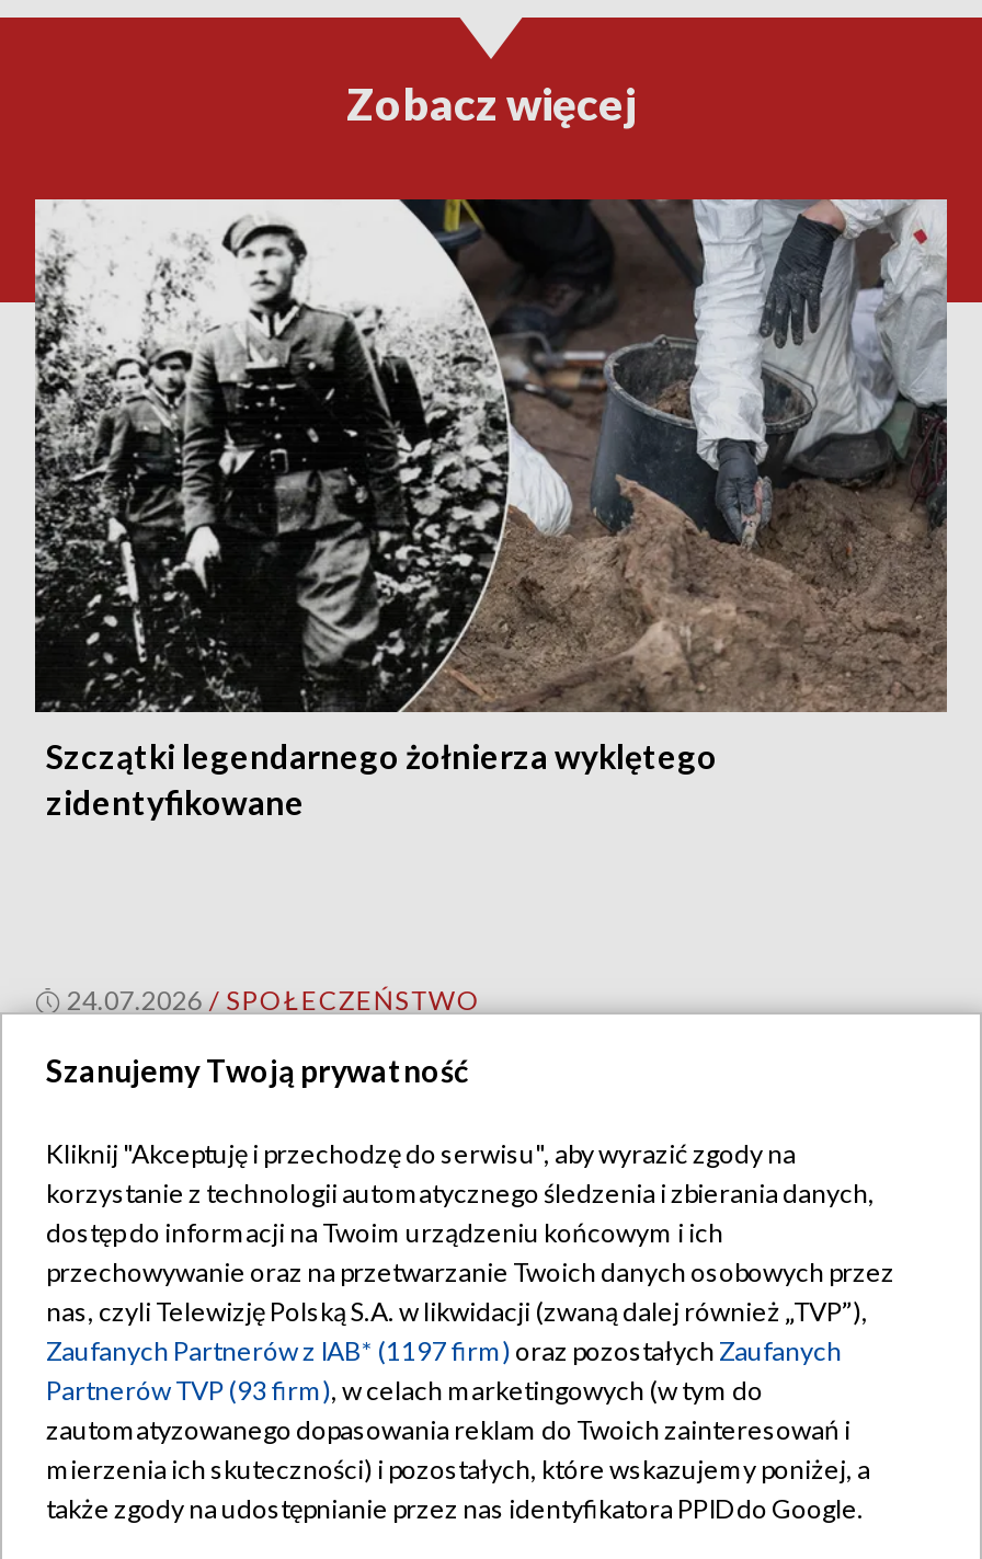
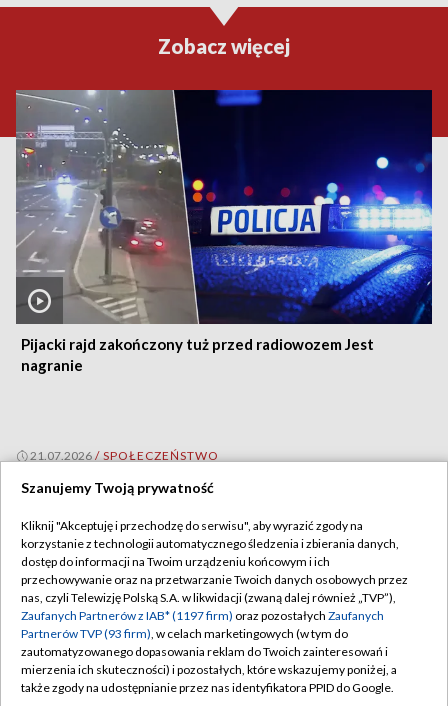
[33,197,949,821] [image] | Szczątki legendarnego żołnierza wyklętego | zidentyfikowane -> [16,89,433,374] [image] | Pijacki rajd zakończony tuż przed radiowozem Jest | nagranie
[67,983,481,1016] 24.07.2026 / SPOŁECZEŃSTWO -> [30,448,219,463] 21.07.2026 / SPOŁECZEŃSTWO

